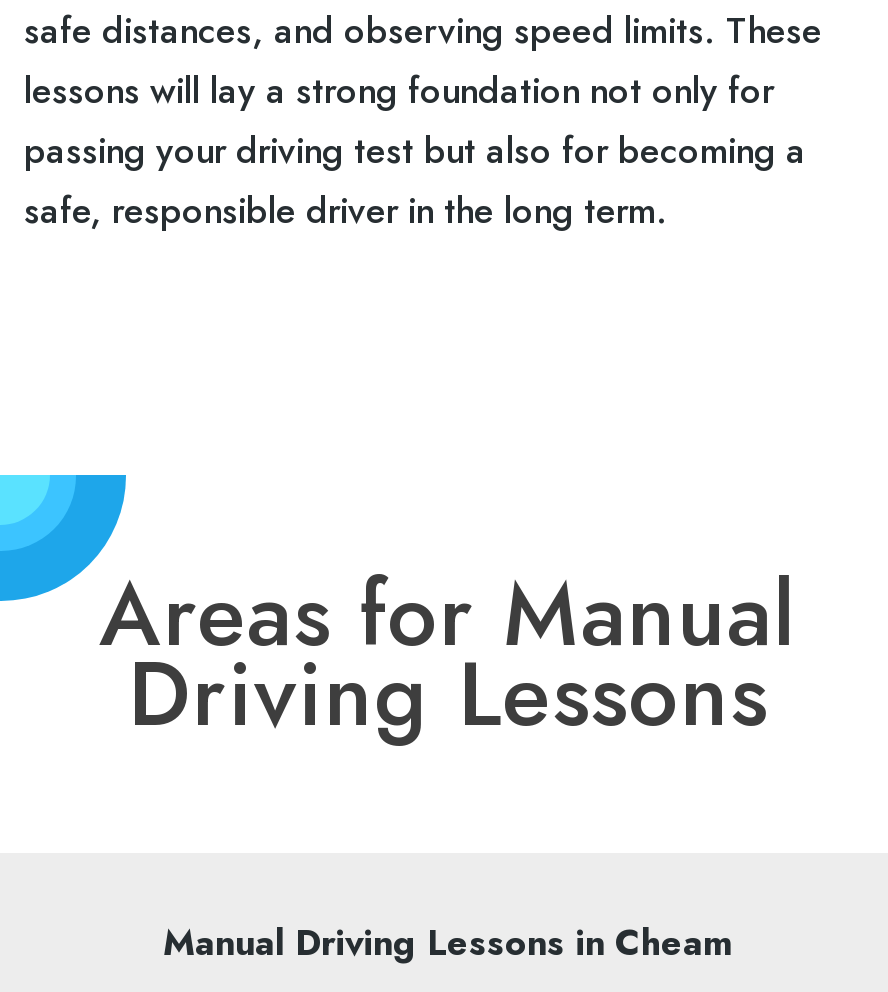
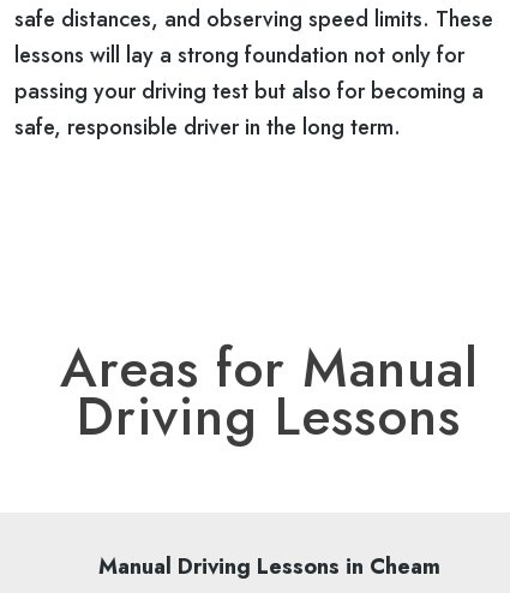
[6,472,128,604] [image] -> none

